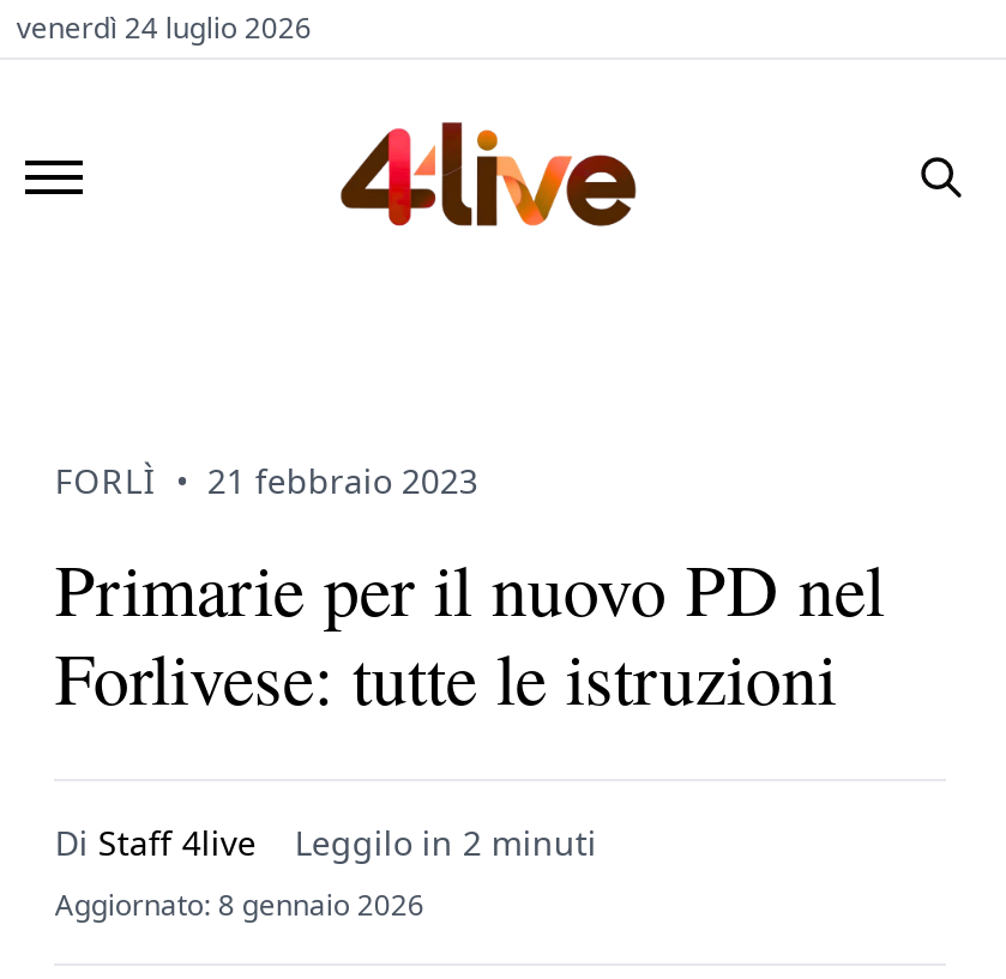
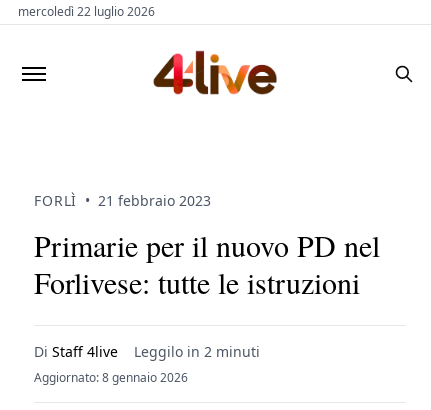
[17,7,312,48] venerdì 24 luglio 2026 -> [18,3,155,20] mercoledì 22 luglio 2026

